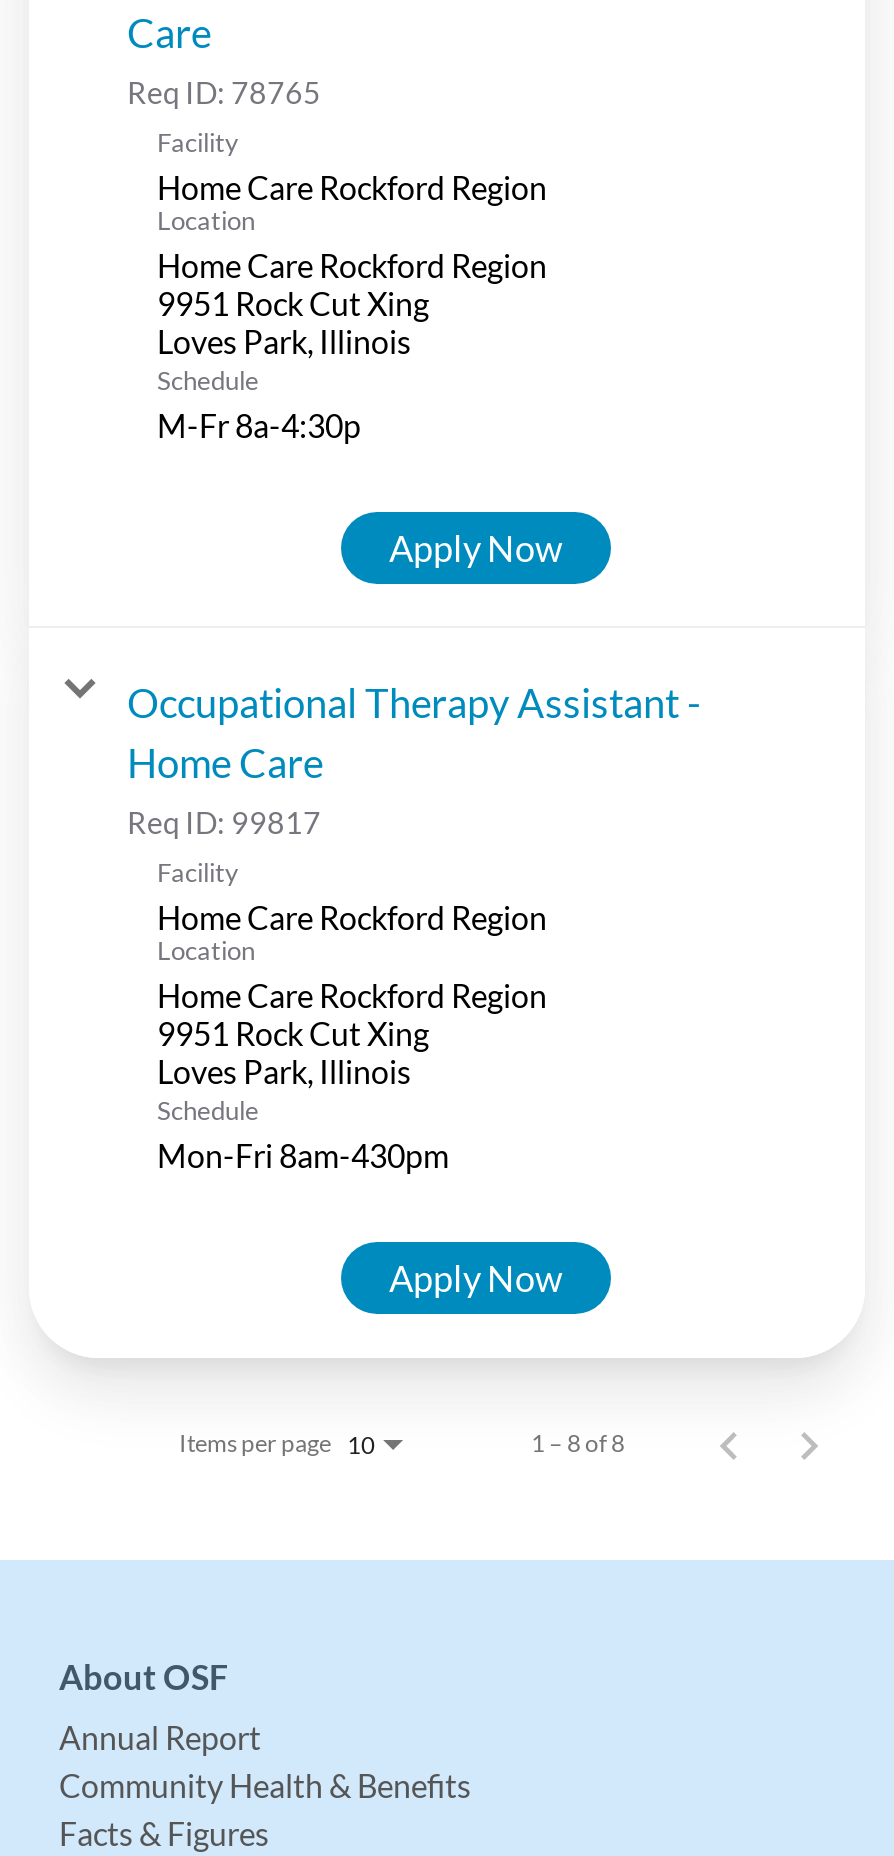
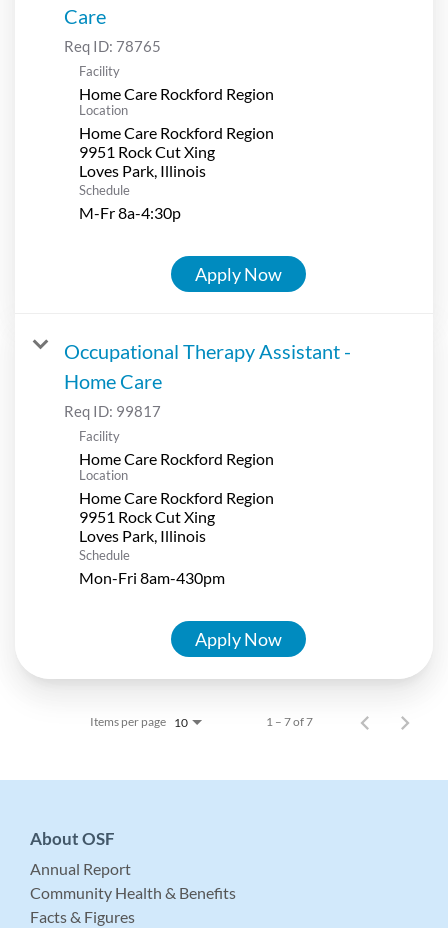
[531,1427,625,1457] 1 – 8 of 8 -> [266,714,313,729] 1 – 7 of 7

